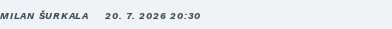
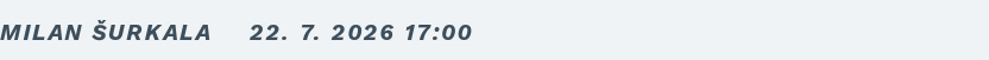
[0,10,201,21] MILAN ŠURKALA 20. 7. 2026 20:30 -> [0,19,473,45] MILAN ŠURKALA 22. 7. 2026 17:00

